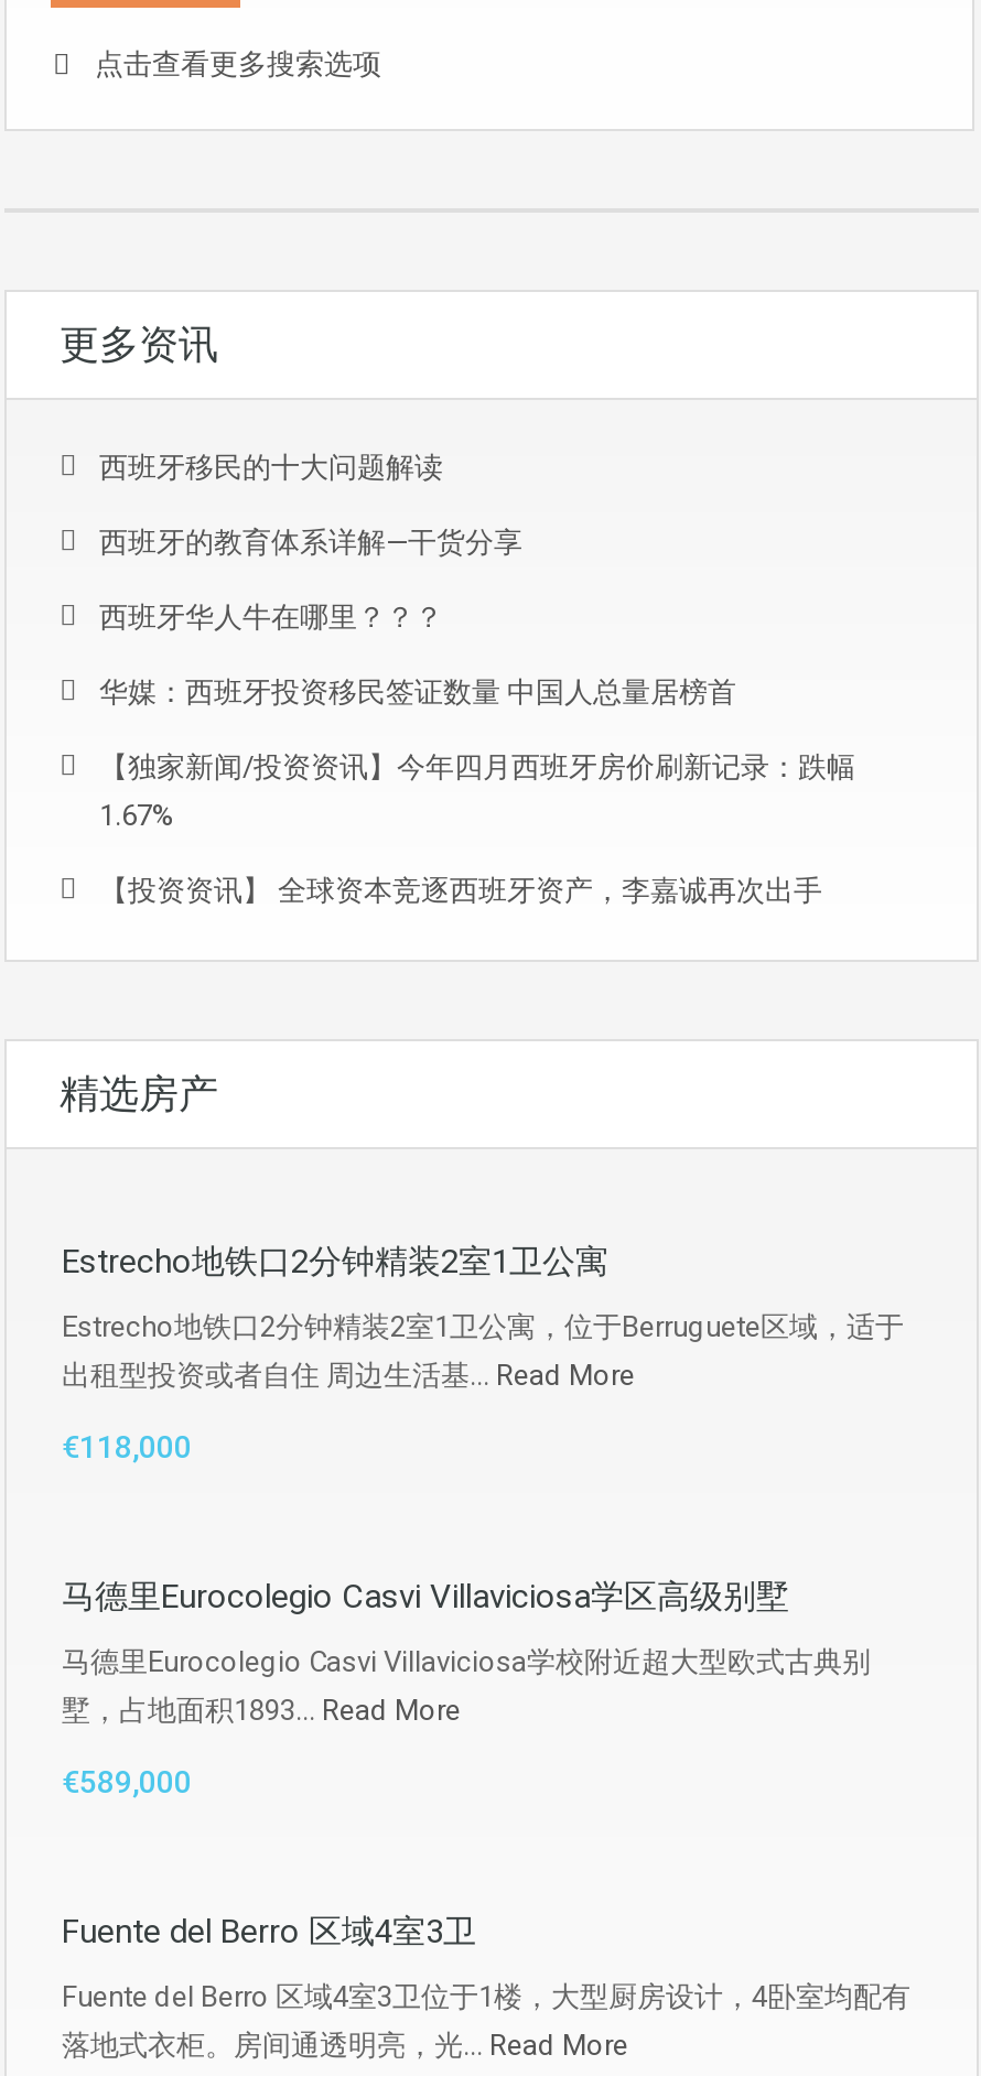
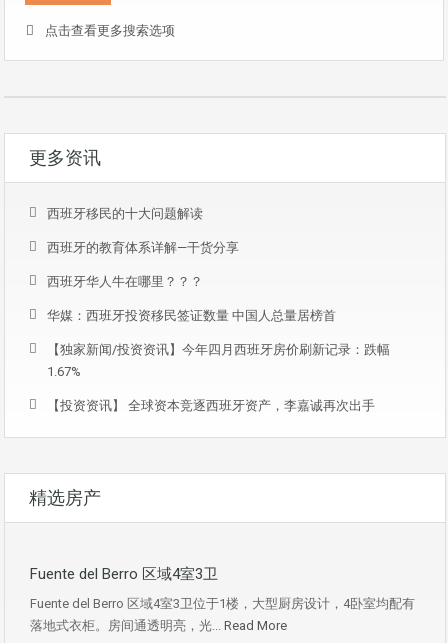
[62,1242,904,1464] Estrecho地铁口2分钟精装2室1卫公寓 | Estrecho地铁口2分钟精装2室1卫公寓，位于Berruguete区域，适于 | 出租型投资或者自住 周边生活基... Read More | €118,000 -> none
[62,1577,871,1799] 马德里Eurocolegio Casvi Villaviciosa学区高级别墅 | 马德里Eurocolegio Casvi Villaviciosa学校附近超大型欧式古典别 | 墅，占地面积1893... Read More | €589,000 -> none

